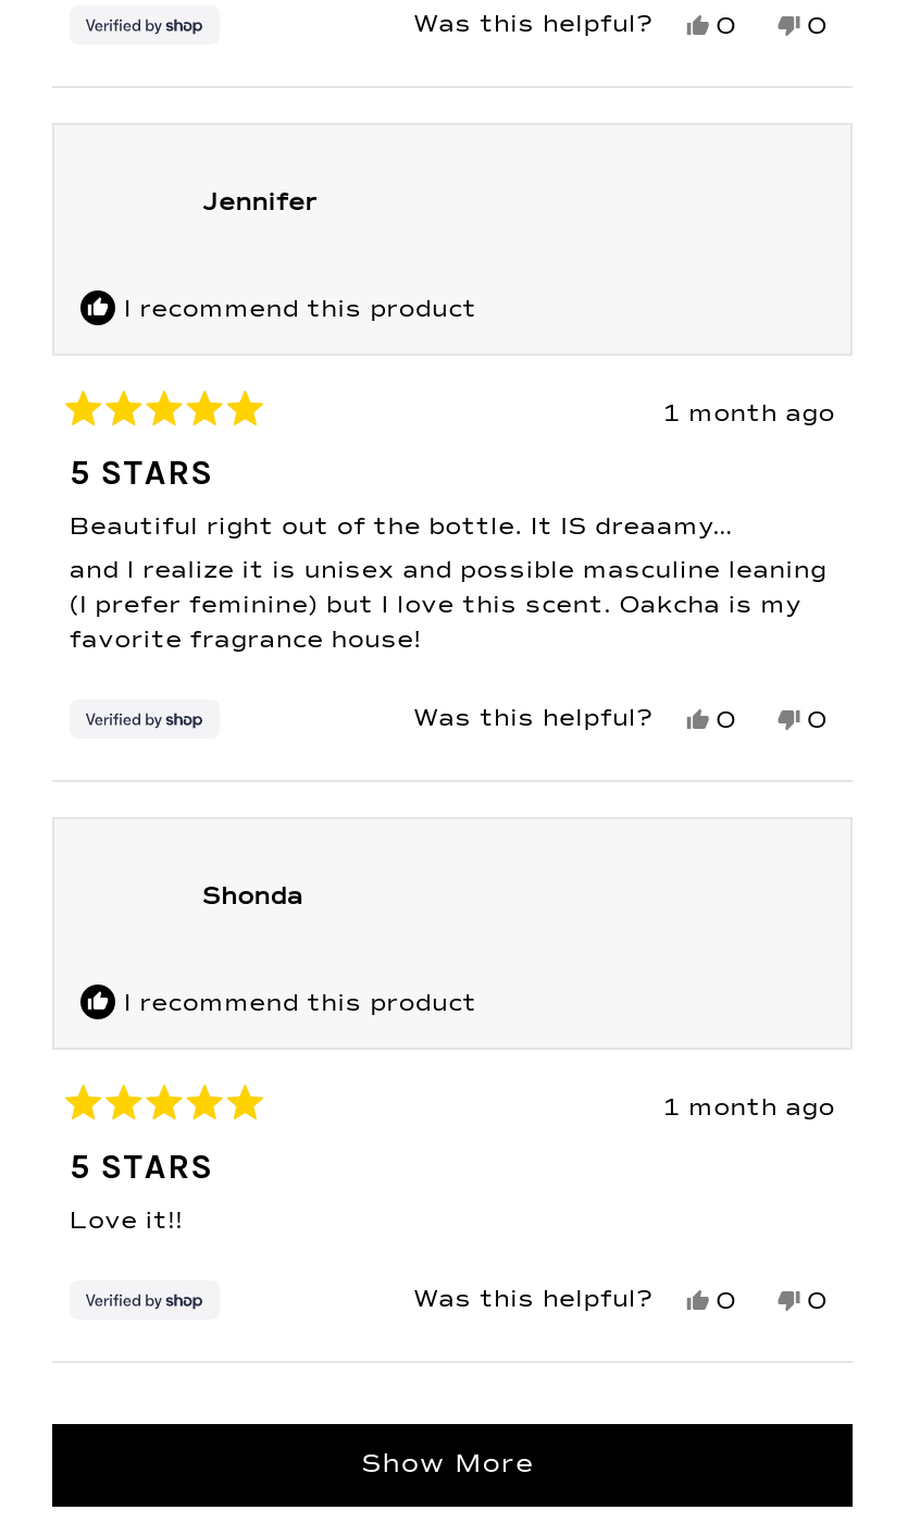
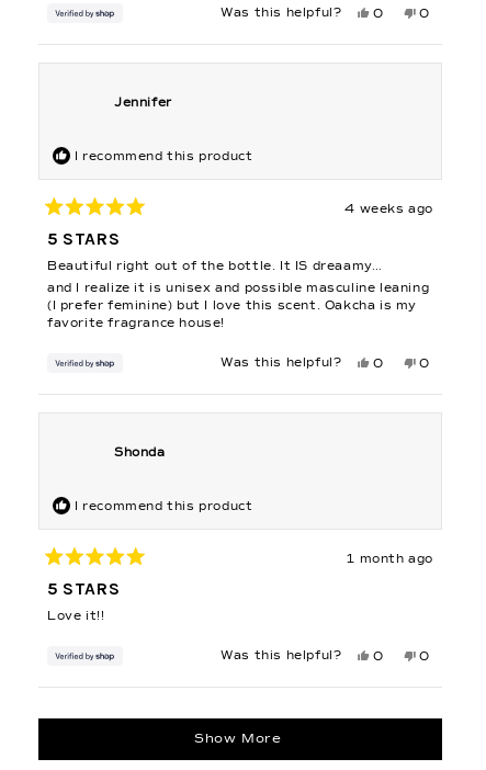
[664,401,835,425] 1 month ago -> [345,203,433,215] 4 weeks ago

